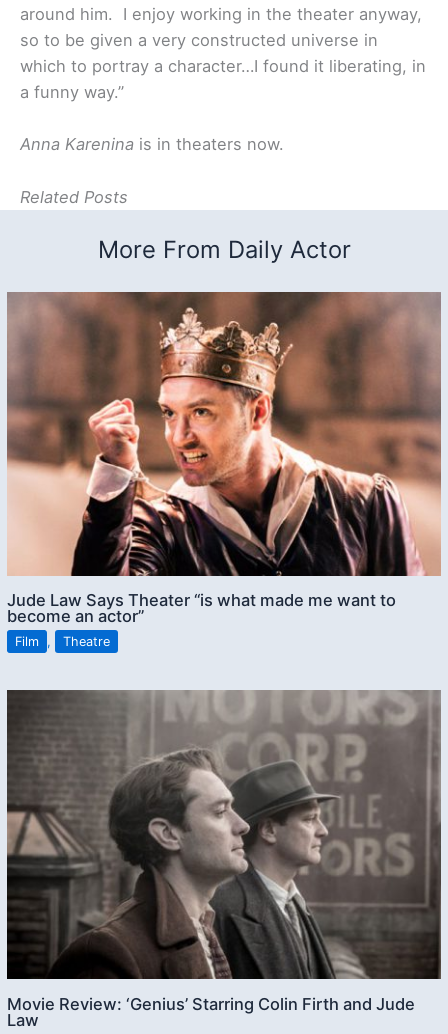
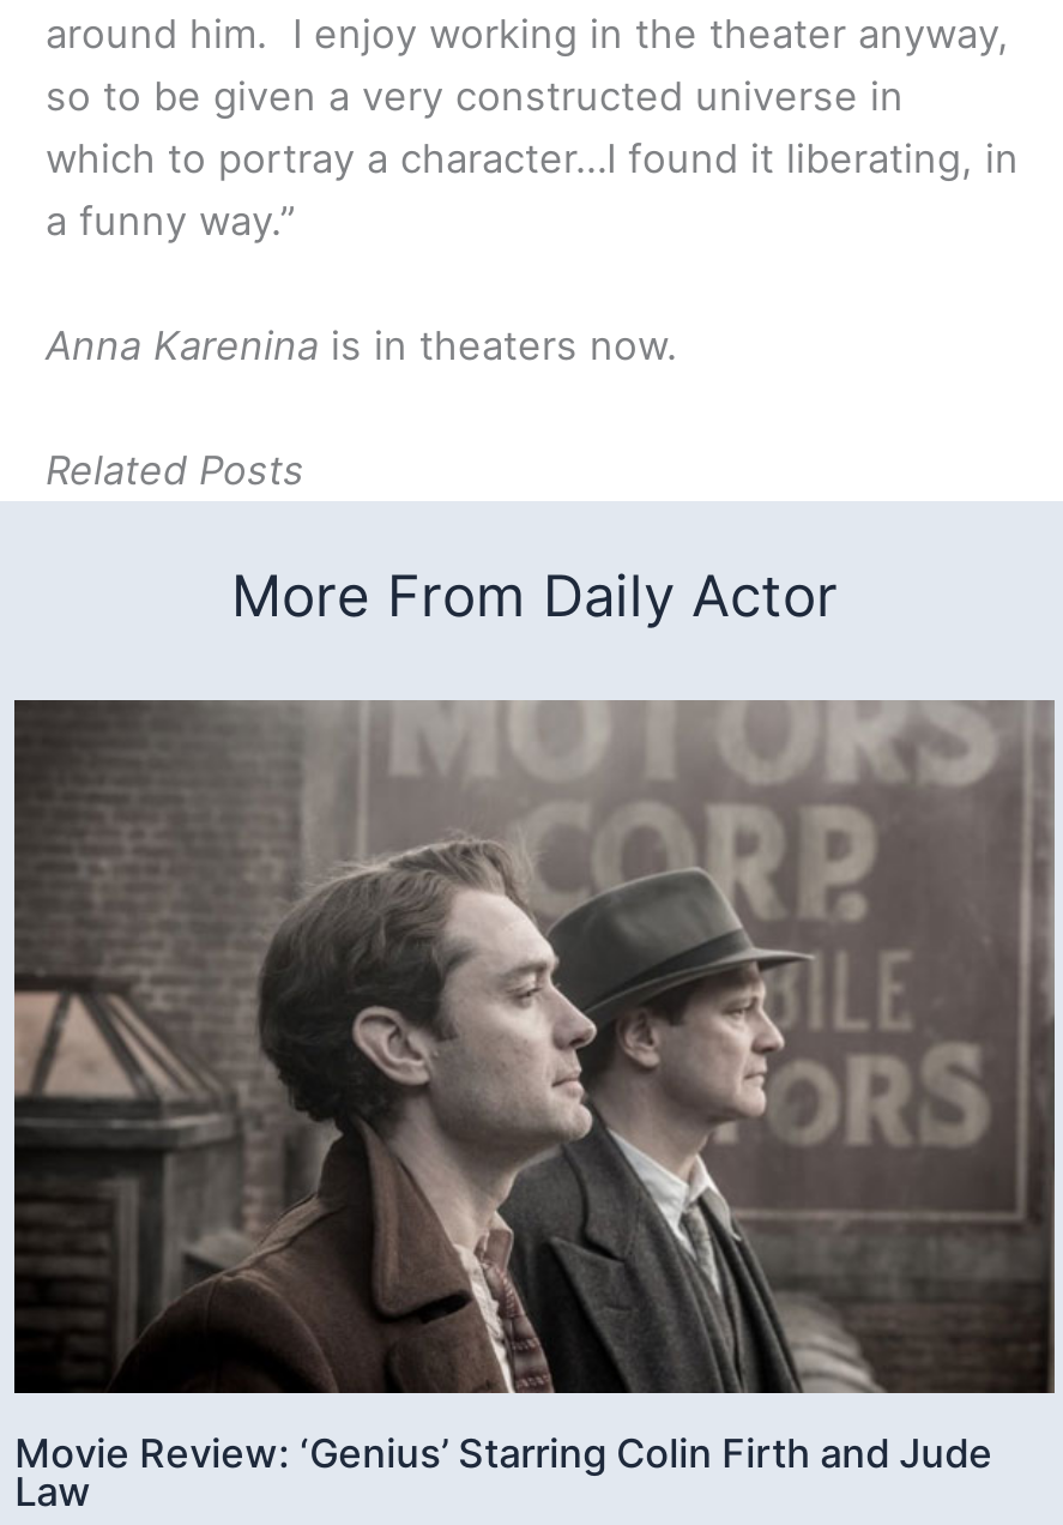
[7,292,441,649] [image] | Jude Law Says Theater “is what made me want to | become an actor” | Film , Theatre -> none

